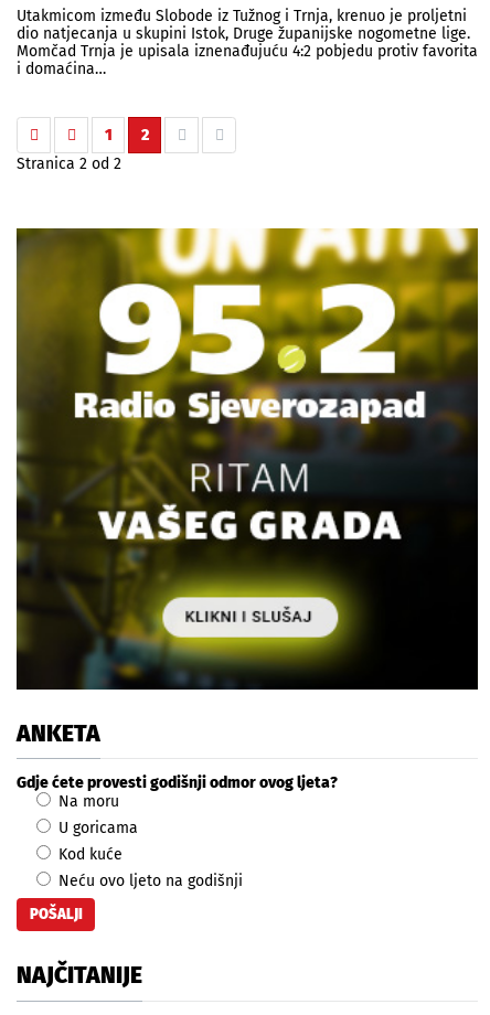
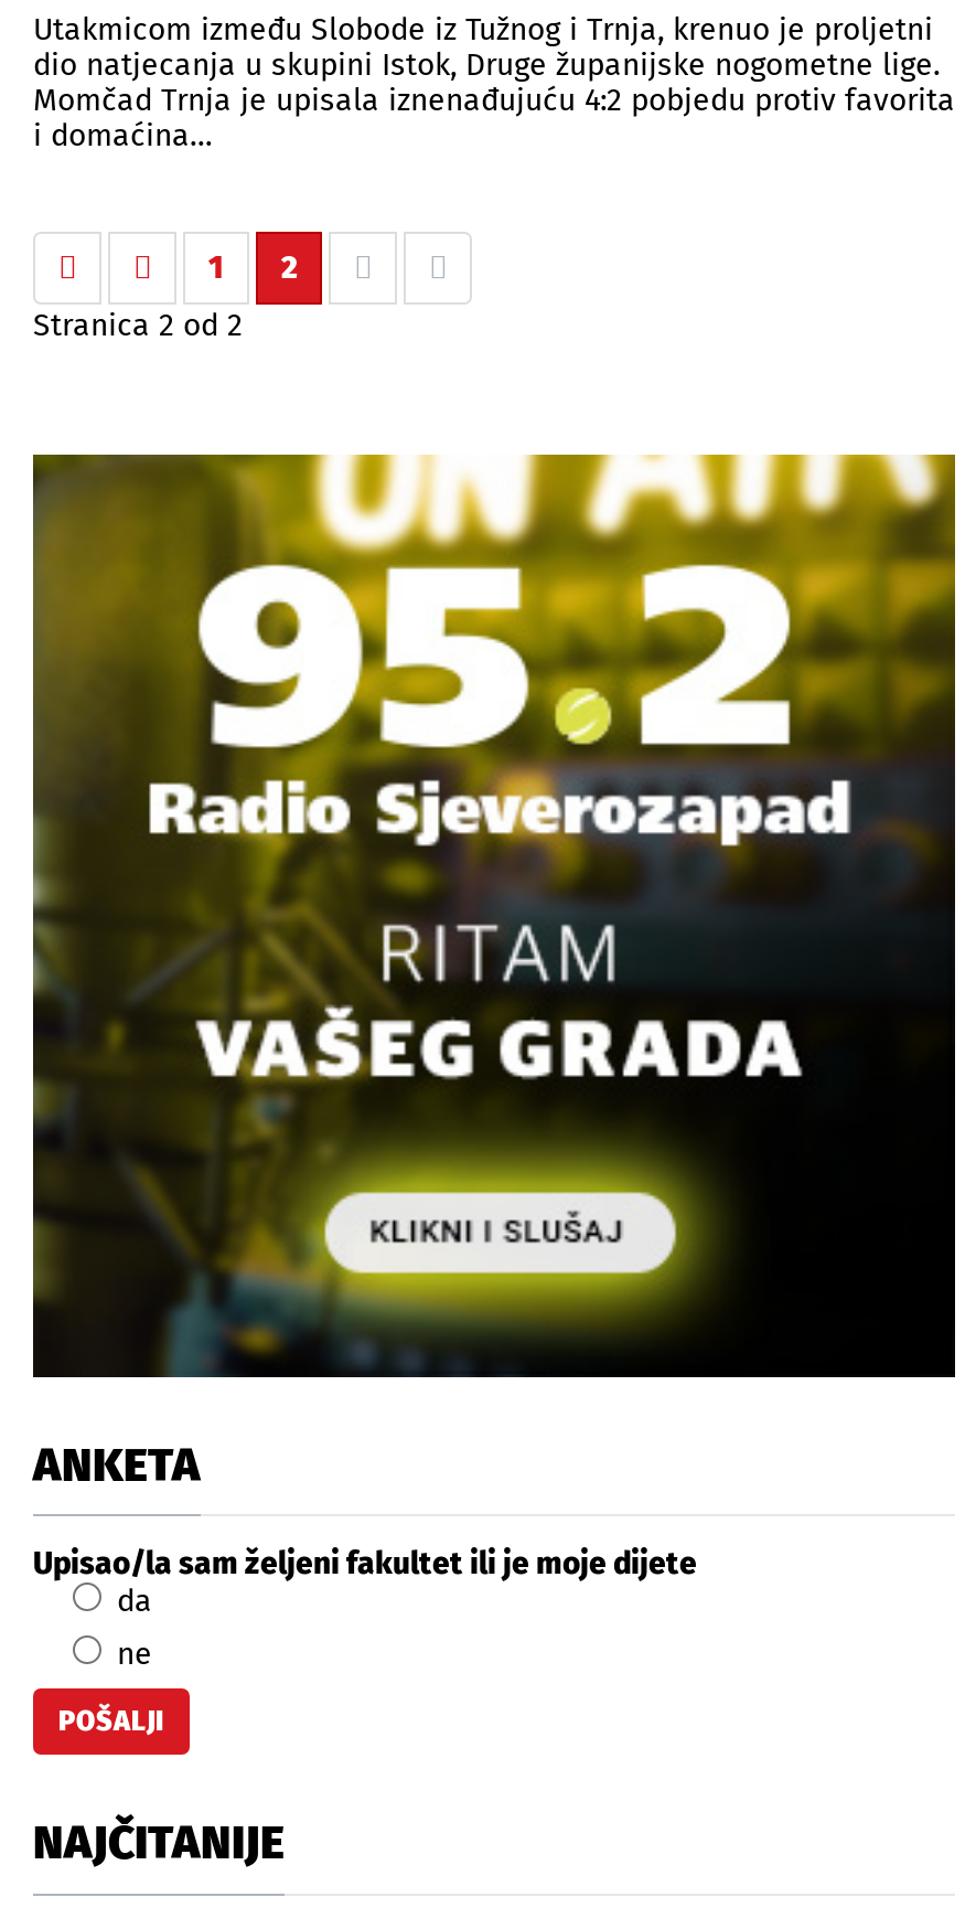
[17,773,338,890] Gdje ćete provesti godišnji odmor ovog ljeta? | Na moru | U goricama | Kod kuće | Neću ovo ljeto na godišnji -> [33,1545,697,1673] Upisao/la sam željeni fakultet ili je moje dijete | da | ne

